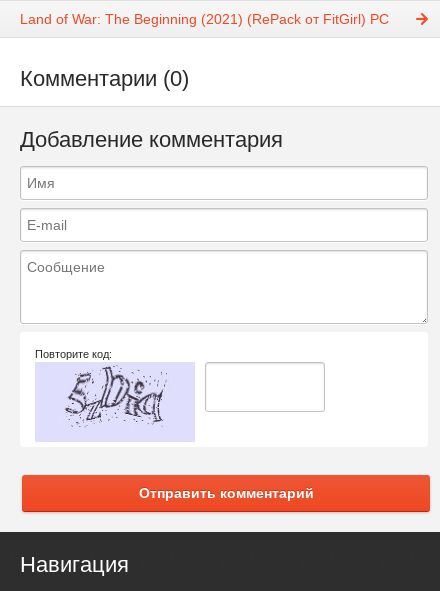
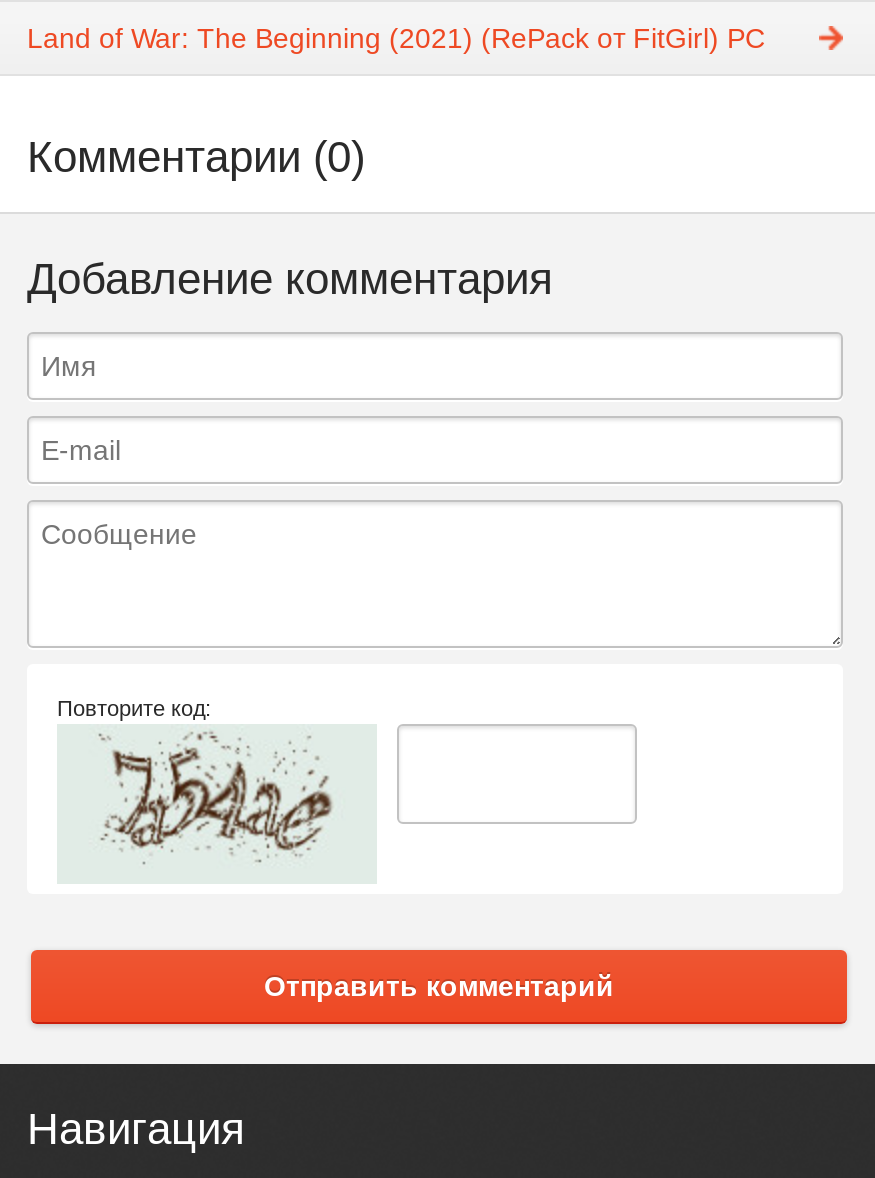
[55,365,174,432] [image] -> [95,730,337,868] [image]

